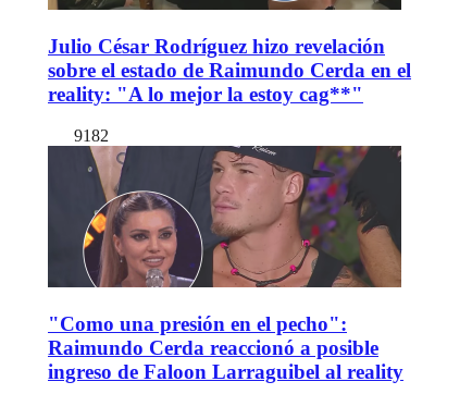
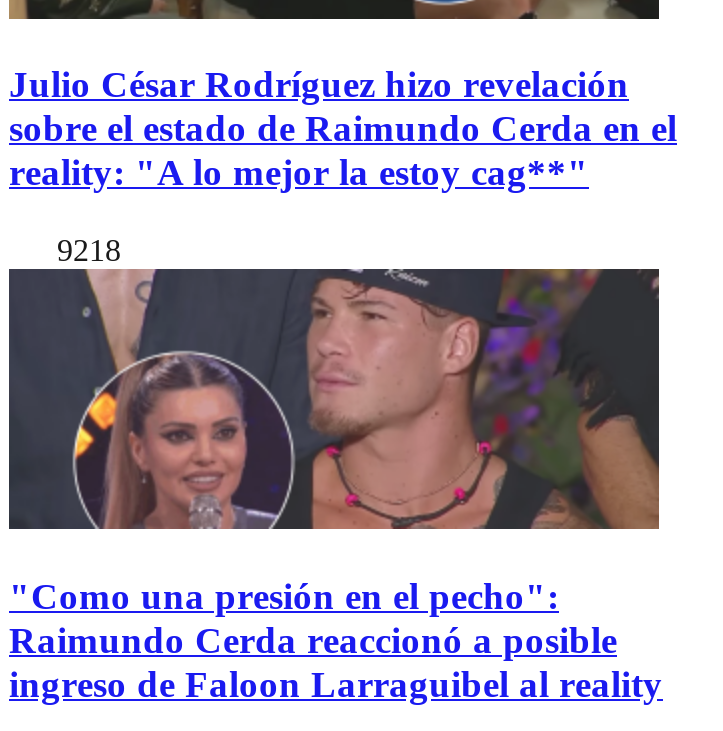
[70,127,109,145] 9182 -> [49,233,121,267] 9218

